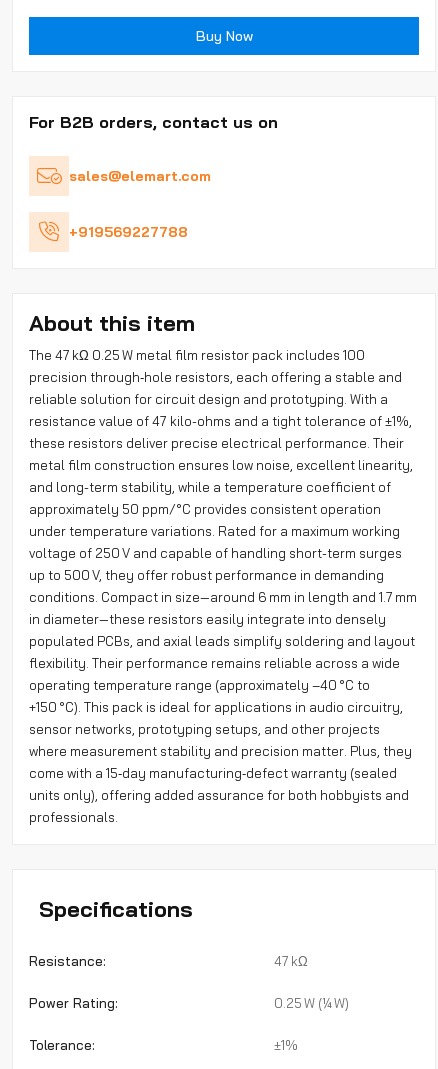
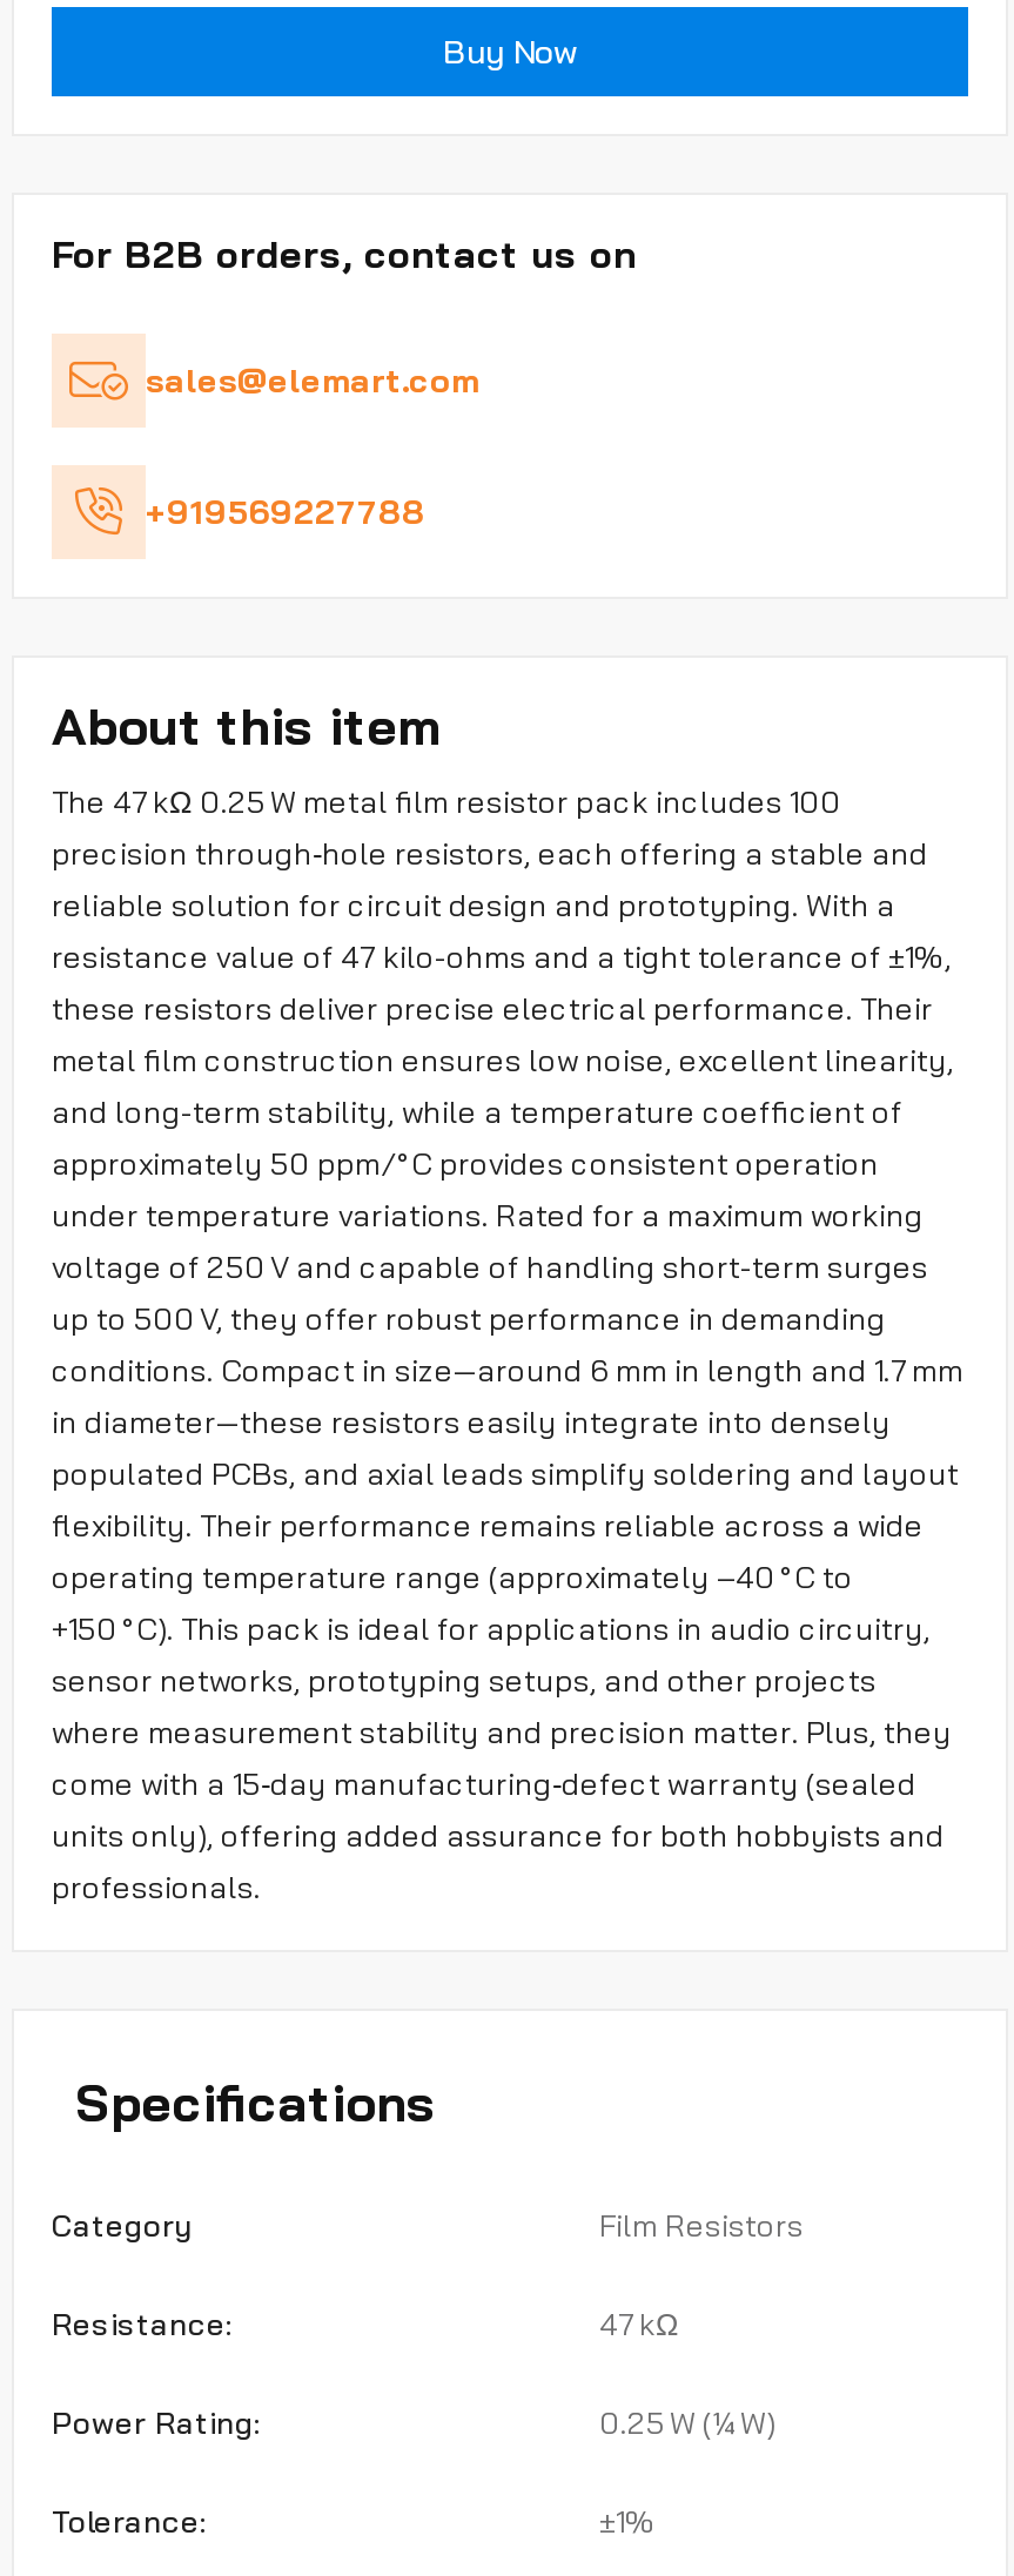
none -> [52,2206,804,2244] Category | Film Resistors

